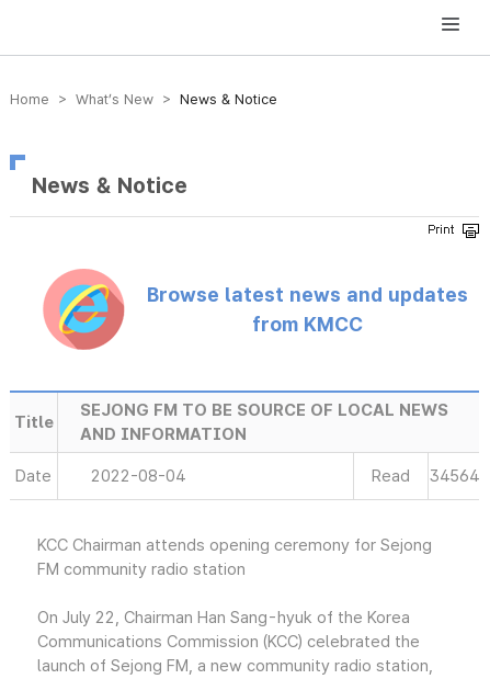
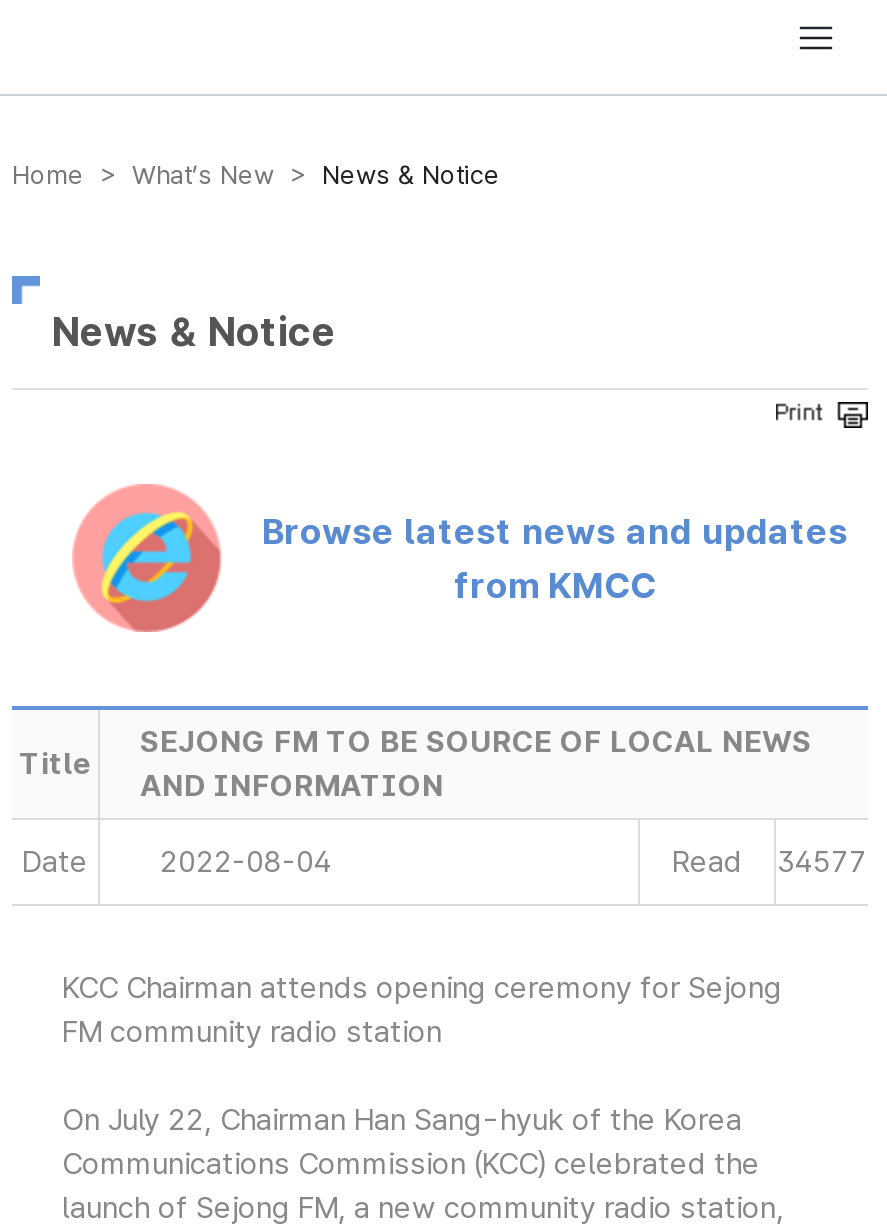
[372,466,478,486] Read 34564 -> [672,844,867,880] Read 34577

